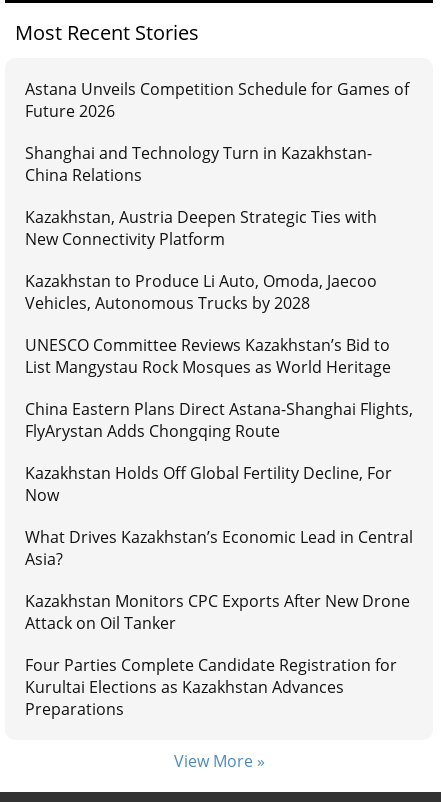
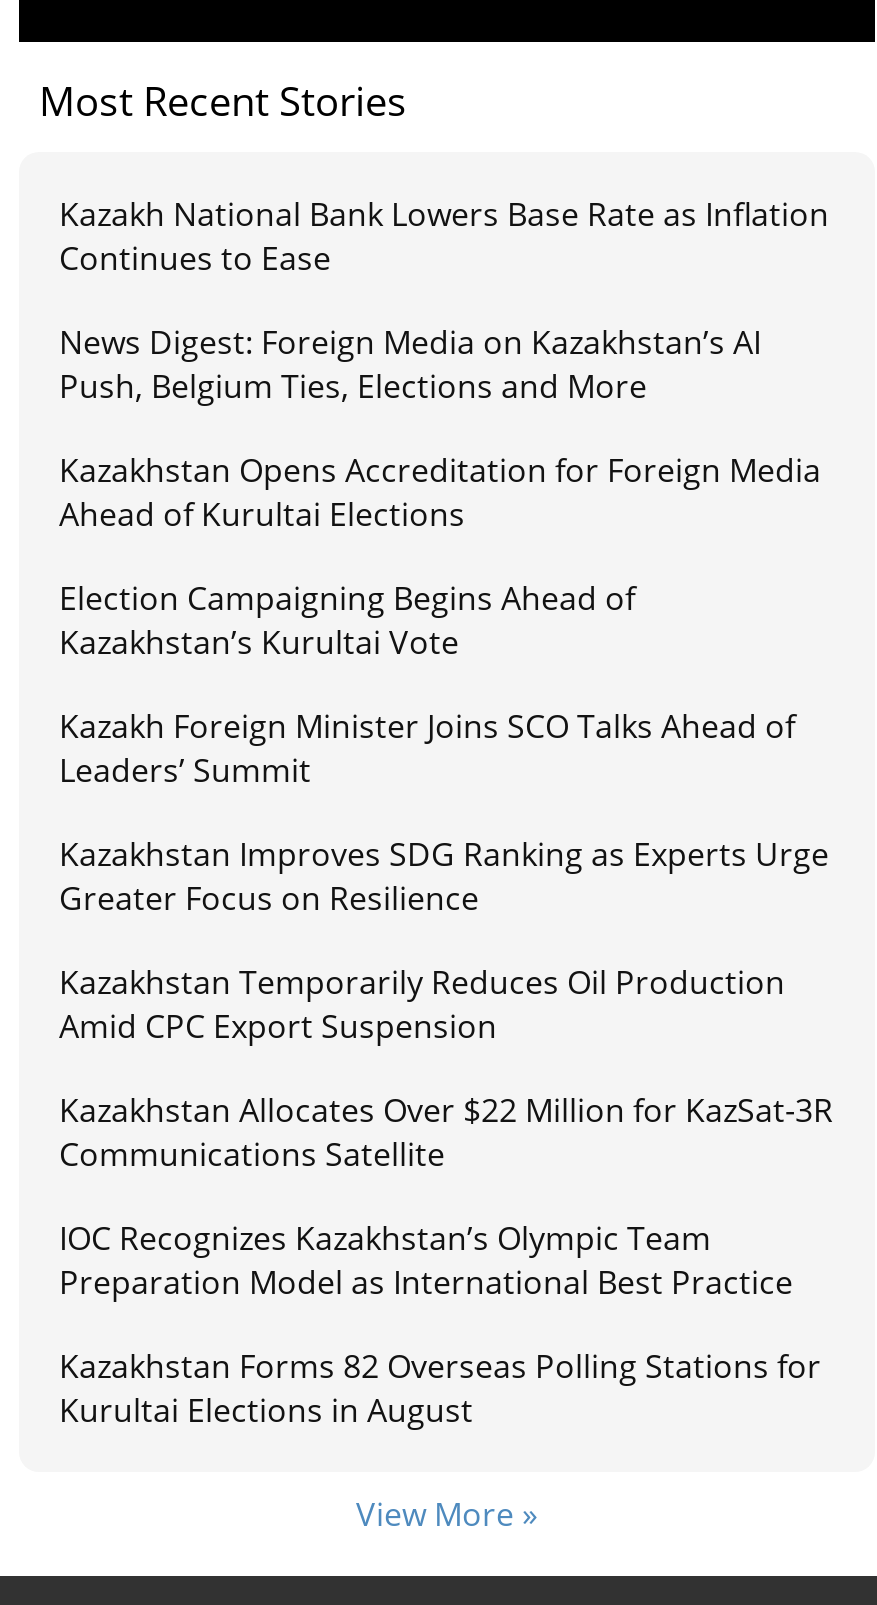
[25,78,409,122] Astana Unveils Competition Schedule for Games of | Future 2026 -> [59,192,829,280] Kazakh National Bank Lowers Base Rate as Inflation | Continues to Ease
[25,142,372,186] Shanghai and Technology Turn in Kazakhstan- | China Relations -> [59,320,761,408] News Digest: Foreign Media on Kazakhstan’s AI | Push, Belgium Ties, Elections and More
[25,206,377,250] Kazakhstan, Austria Deepen Strategic Ties with | New Connectivity Platform -> [59,448,821,536] Kazakhstan Opens Accreditation for Foreign Media | Ahead of Kurultai Elections
[25,270,377,314] Kazakhstan to Produce Li Auto, Omoda, Jaecoo | Vehicles, Autonomous Trucks by 2028 -> [59,576,635,664] Election Campaigning Begins Ahead of | Kazakhstan’s Kurultai Vote
[25,334,391,378] UNESCO Committee Reviews Kazakhstan’s Bid to | List Mangystau Rock Mosques as World Heritage -> [59,704,795,792] Kazakh Foreign Minister Joins SCO Talks Ahead of | Leaders’ Summit
[25,398,413,442] China Eastern Plans Direct Astana-Shanghai Flights, | FlyArystan Adds Chongqing Route -> [59,832,829,920] Kazakhstan Improves SDG Ranking as Experts Urge | Greater Focus on Resilience
[25,462,392,506] Kazakhstan Holds Off Global Fertility Decline, For | Now -> [59,960,785,1048] Kazakhstan Temporarily Reduces Oil Production | Amid CPC Export Suspension
[25,526,413,570] What Drives Kazakhstan’s Economic Lead in Central | Asia? -> [59,1088,833,1176] Kazakhstan Allocates Over $22 Million for KazSat-3R | Communications Satellite
[25,590,410,634] Kazakhstan Monitors CPC Exports After New Drone | Attack on Oil Tanker -> [59,1216,793,1304] IOC Recognizes Kazakhstan’s Olympic Team | Preparation Model as International Best Practice
[25,654,397,720] Four Parties Complete Candidate Registration for | Kurultai Elections as Kazakhstan Advances | Preparations -> [59,1344,821,1432] Kazakhstan Forms 82 Overseas Polling Stations for | Kurultai Elections in August

